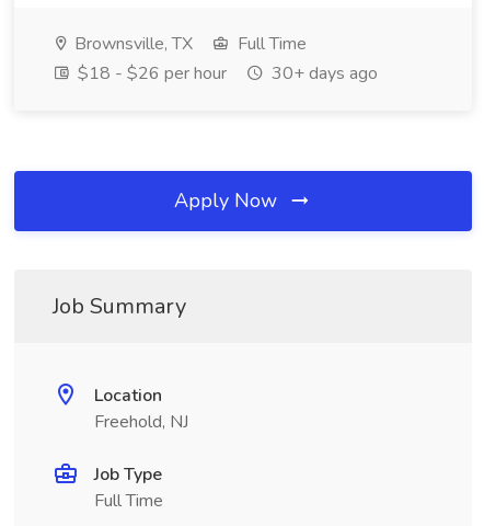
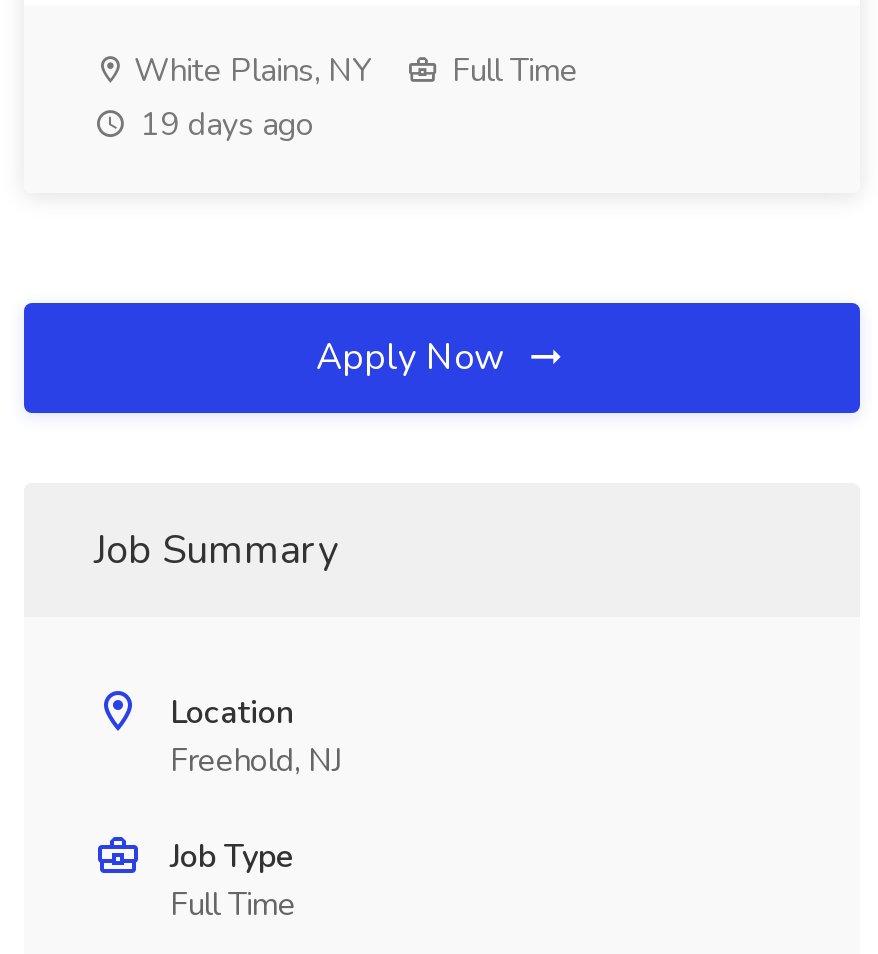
[70,32,193,56] Brownsville, TX -> [126,49,370,93] White Plains, NY
[73,61,378,85] $18 - $26 per hour | 30+ days ago -> [132,103,314,147] 19 days ago

